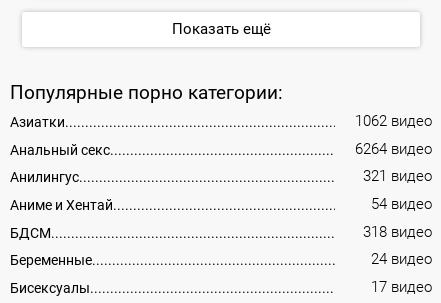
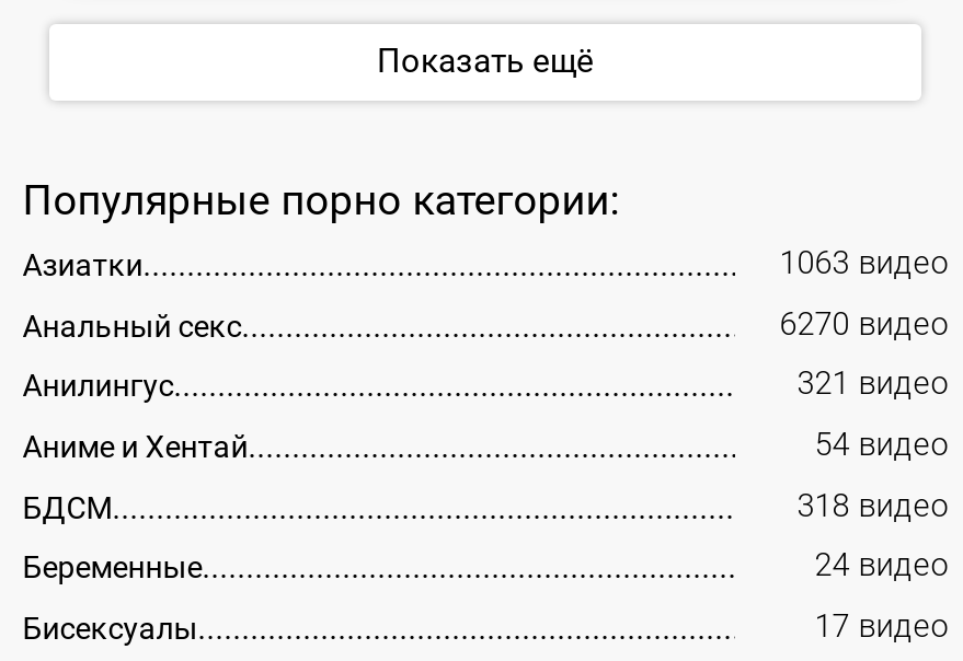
[355,113,432,130] 1062 видео -> [780,245,948,283] 1063 видео
[355,141,432,158] 6264 видео -> [780,306,948,343] 6270 видео

